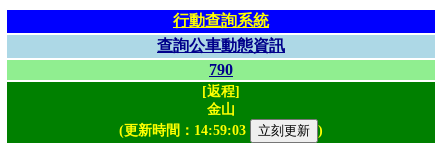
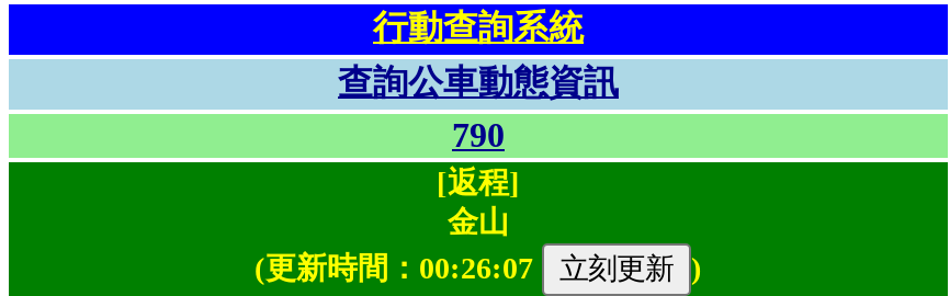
[119,123,246,138] (更新時間：14:59:03 -> [255,252,533,285] (更新時間：00:26:07

